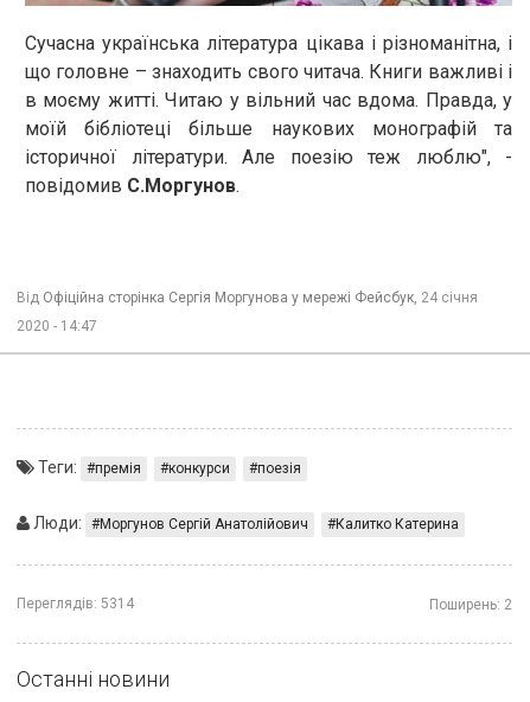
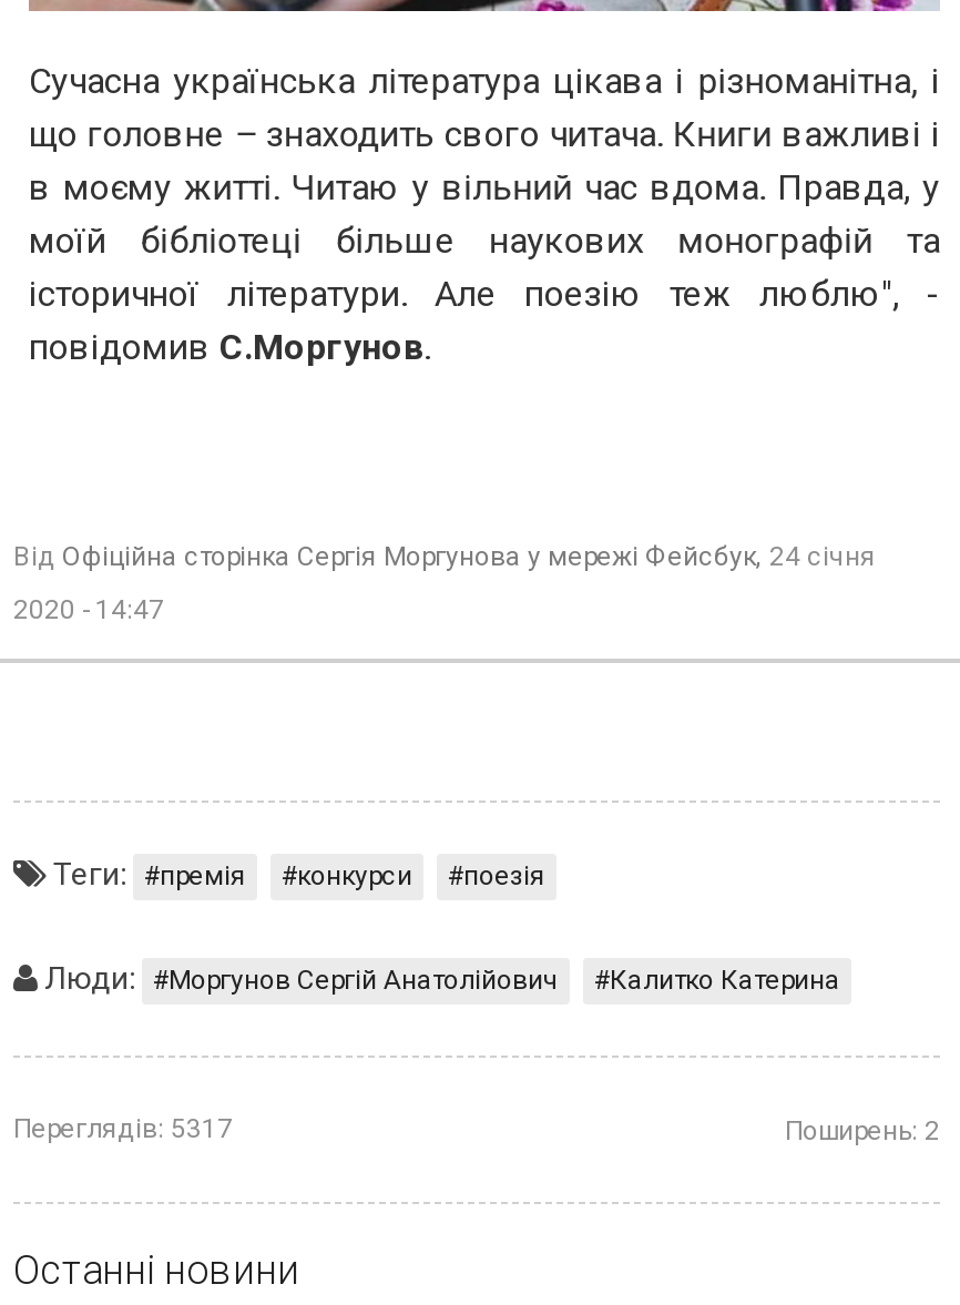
[17,595,134,612] Переглядів: 5314 -> [13,1113,233,1144] Переглядів: 5317

